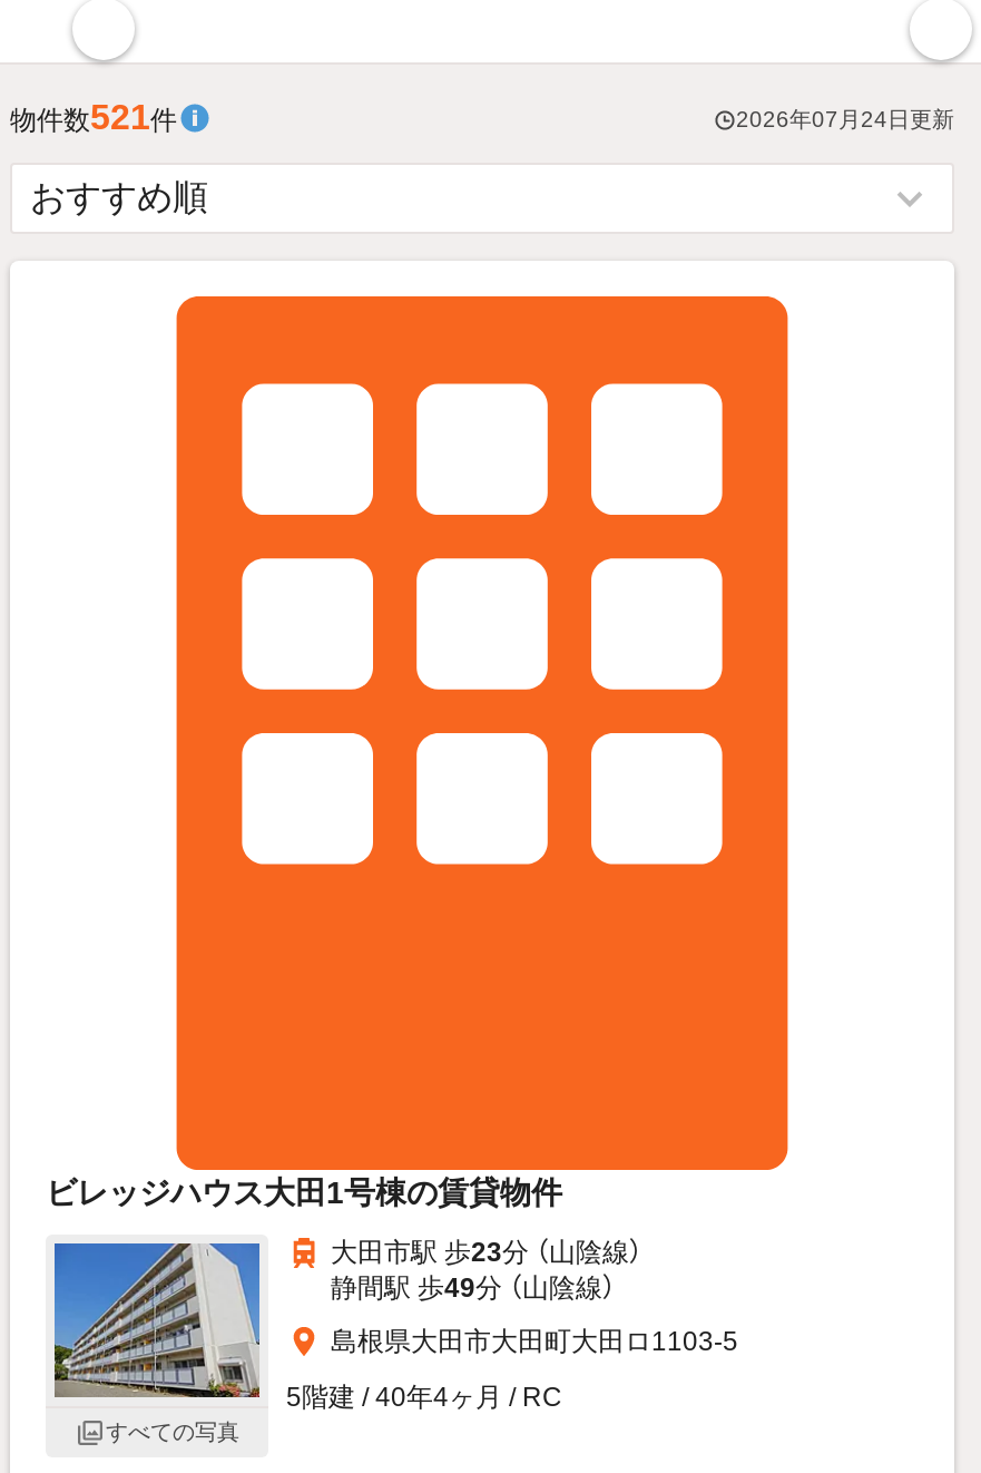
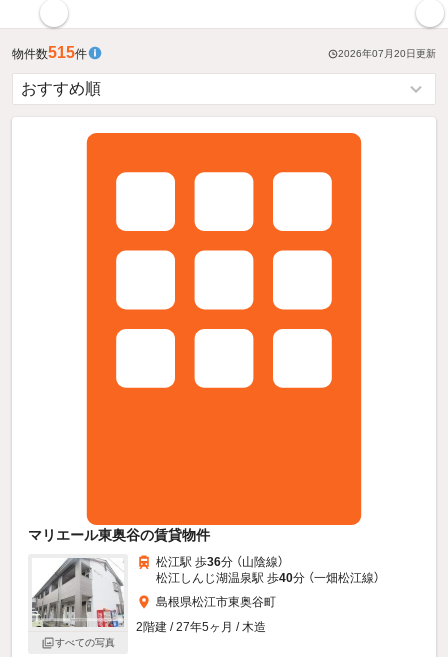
[10,98,954,136] 物件数521件 | 2026年07月24日更新 -> [12,44,436,61] 物件数515件 | 2026年07月20日更新
[46,1174,562,1210] ビレッジハウス大田1号棟の賃貸物件 -> [28,527,210,543] マリエール東奥谷の賃貸物件
[52,1241,562,1413] [image] | 5階建 / 40年4ヶ月 / RC -> [32,558,266,634] [image] | 2階建 / 27年5ヶ月 / 木造
[331,1237,642,1304] 大田市駅 歩23分 （山陰線） | 静間駅 歩49分 （山陰線） -> [156,555,380,585] 松江駅 歩36分 （山陰線） | 松江しんじ湖温泉駅 歩40分 （一畑松江線）
[331,1326,738,1357] 島根県大田市大田町大田ロ1103-5 -> [156,595,276,609] 島根県松江市東奥谷町

